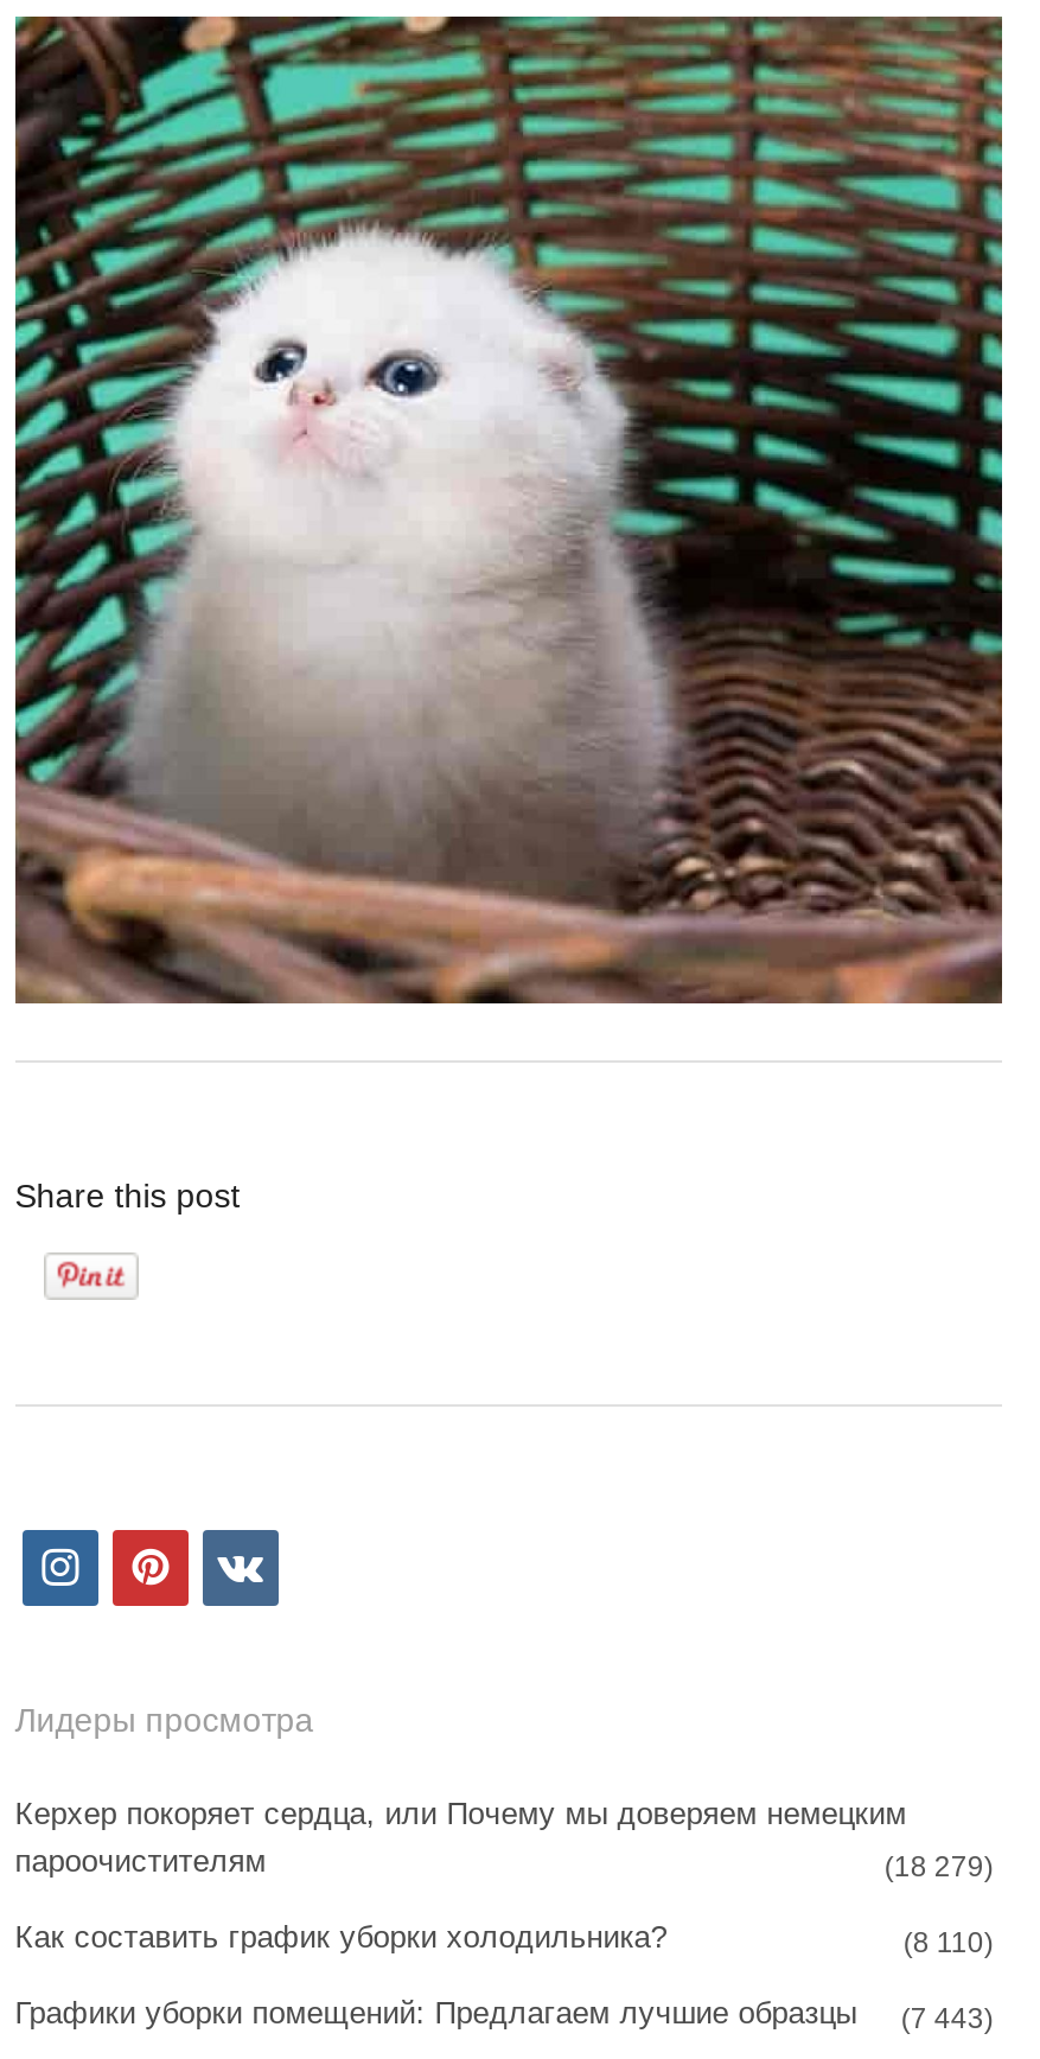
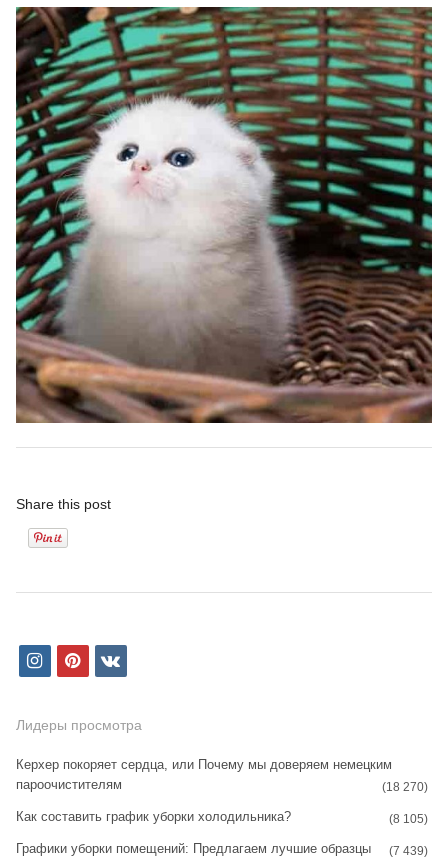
[884,1850,993,1883] (18 279) -> [382,780,428,794] (18 270)
[903,1926,993,1959] (8 110) -> [389,812,428,826] (8 105)
[901,2002,993,2035] (7 443) -> [389,844,428,858] (7 439)

